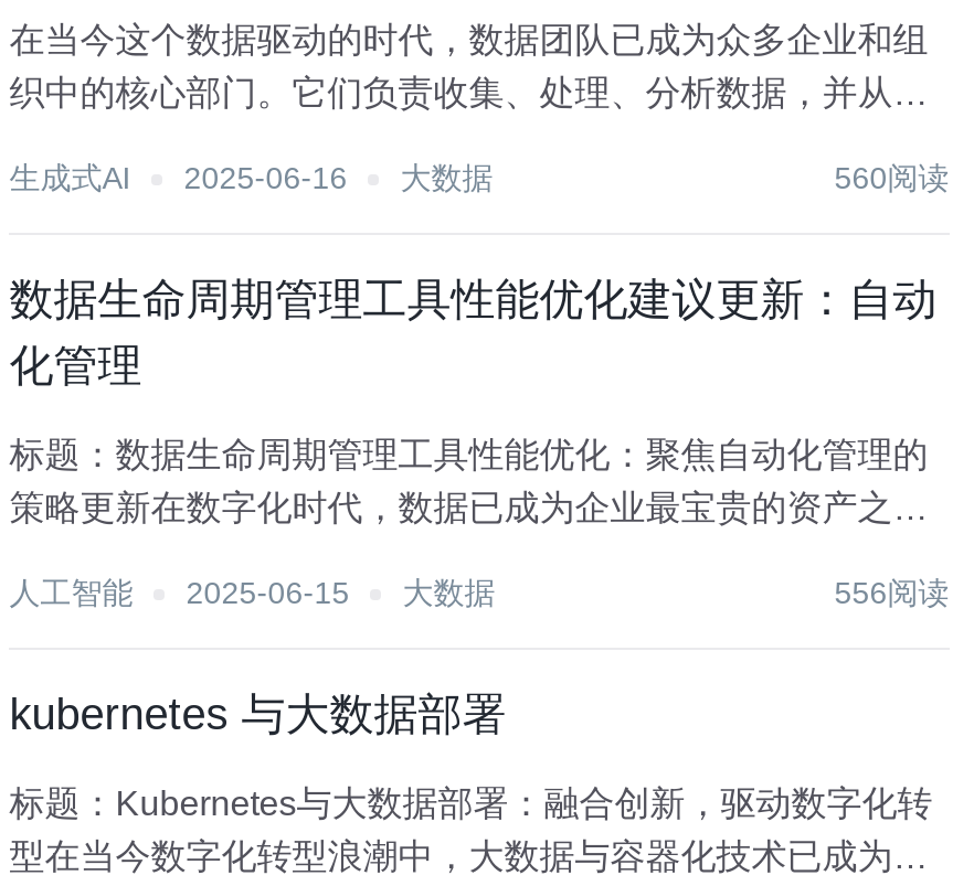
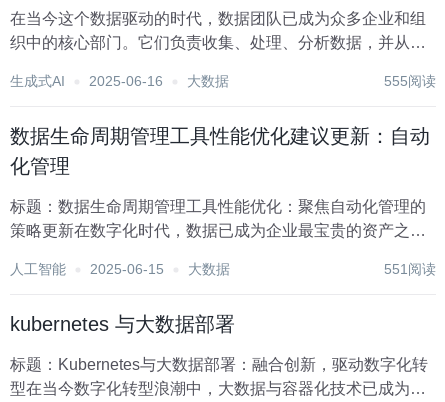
[834,160,949,195] 560阅读 -> [384,73,436,89] 555阅读
[834,575,949,610] 556阅读 -> [384,261,436,277] 551阅读

